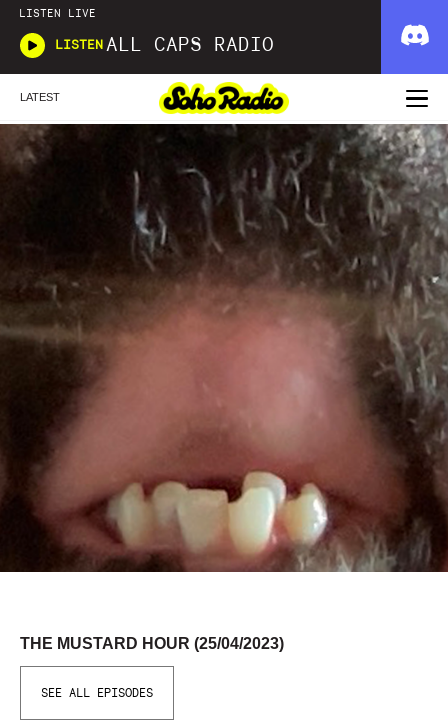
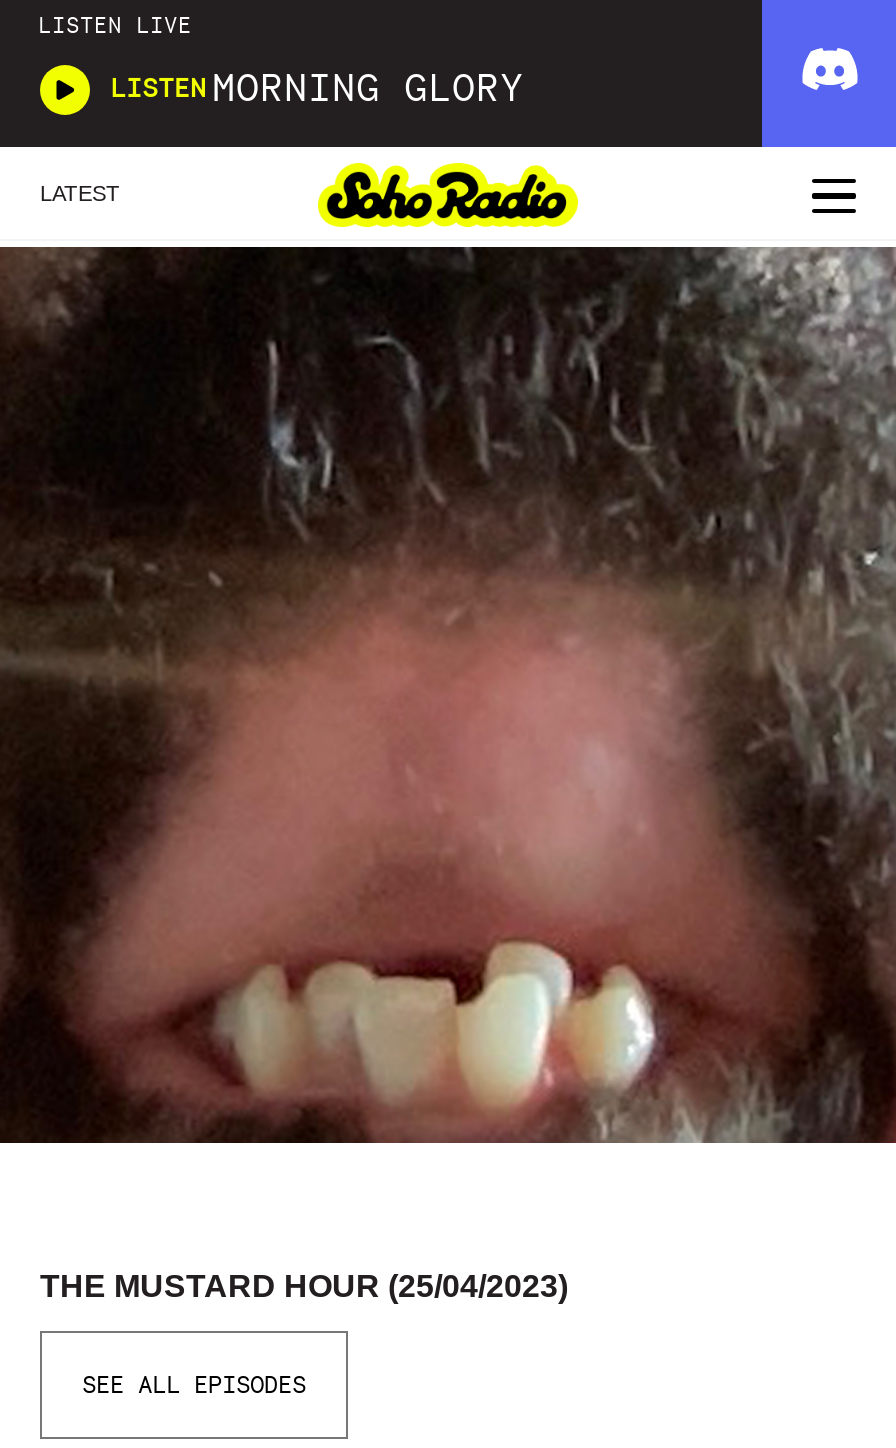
[55,36,274,55] LISTEN ALL CAPS RADIO -> [110,71,524,109] LISTEN MORNING GLORY

